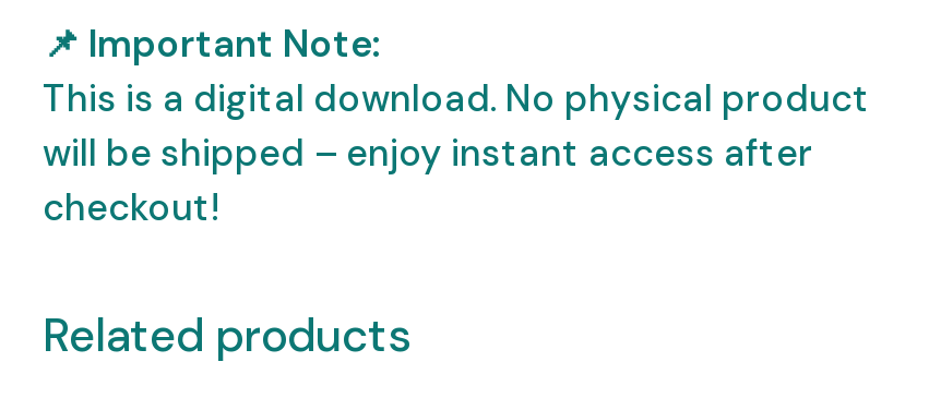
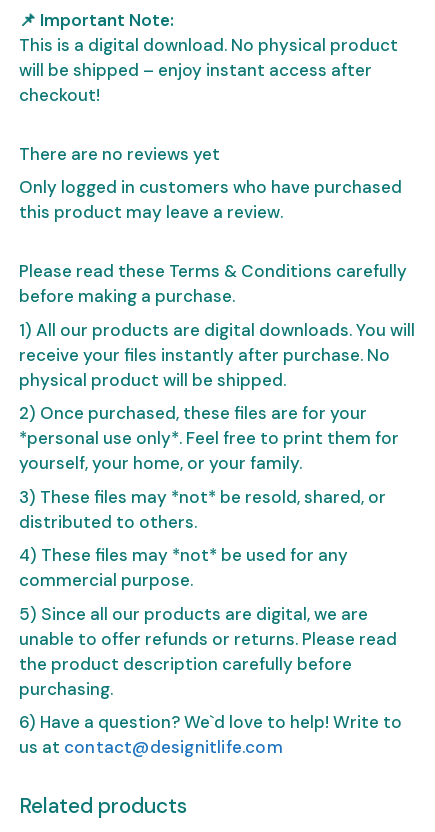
none -> [19,143,415,758] There are no reviews yet | Only logged in customers who have purchased | this product may leave a review. | Please read these Terms & Conditions carefully | before making a purchase. | 1) All our products are digital downloads. You will | receive your files instantly after purchase. No | physical product will be shipped. | 2) Once purchased, these files are for your | *personal use only*. Feel free to print them for | yourself, your home, or your family. | 3) These files may *not* be resold, shared, or | distributed to others. | 4) These files may *not* be used for any | commercial purpose. | 5) Since all our products are digital, we are | unable to offer refunds or returns. Please read | the product description carefully before | purchasing. | 6) Have a question? We`d love to help! Write to | us at contact@designitlife.com

